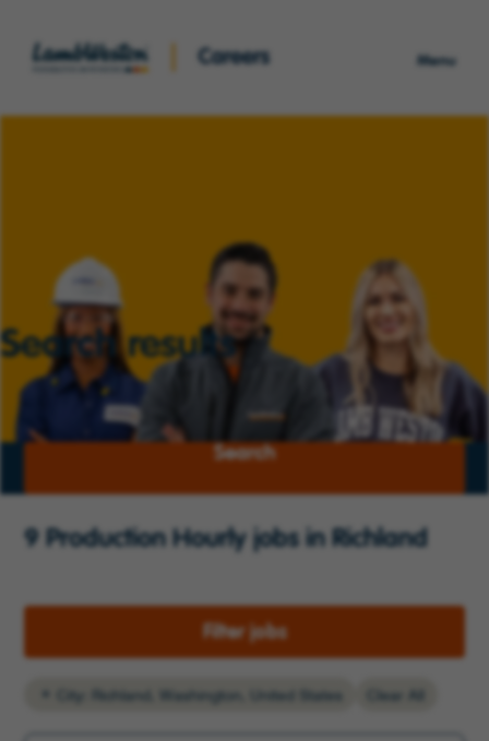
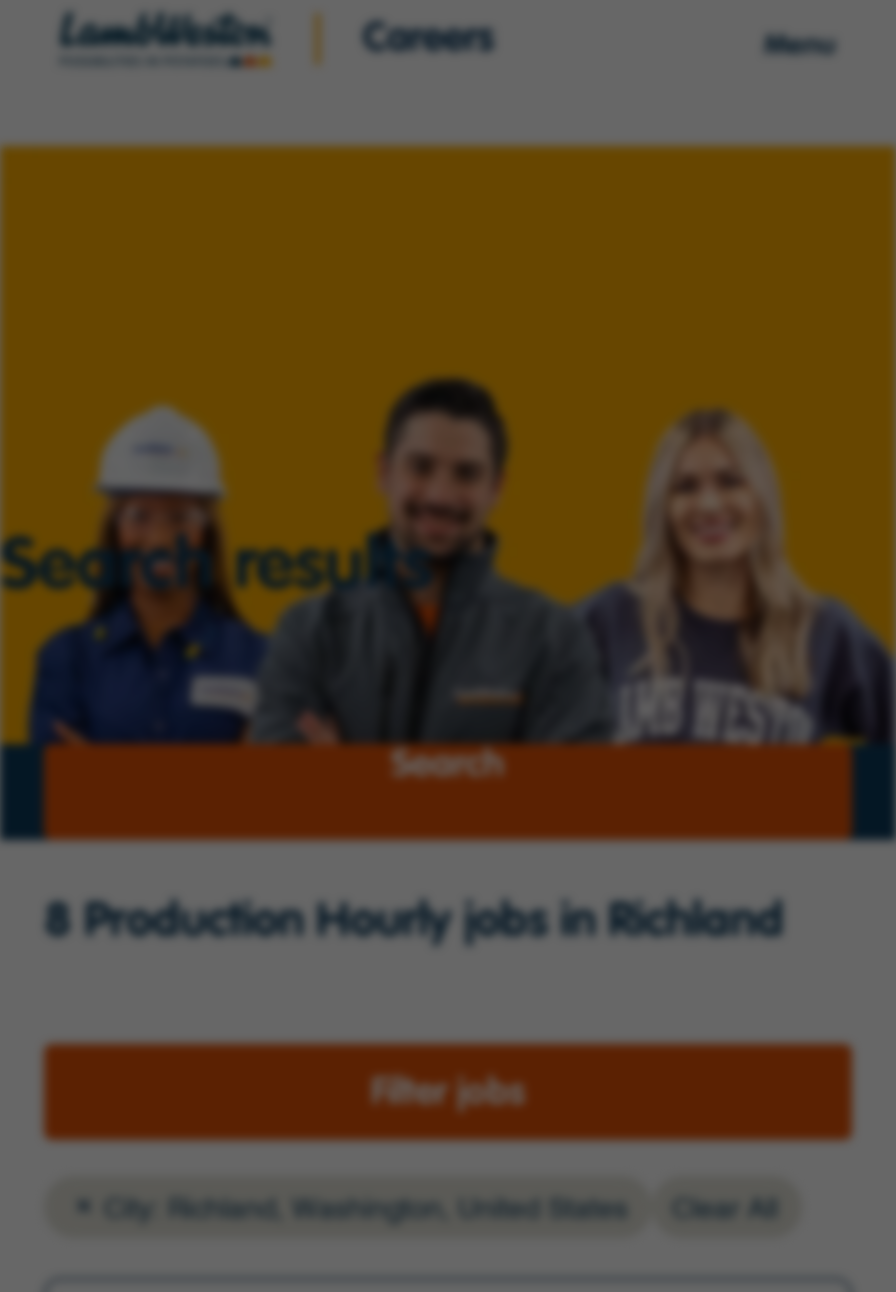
[24,522,428,555] 9 Production Hourly jobs in Richland -> [44,891,784,951] 8 Production Hourly jobs in Richland

